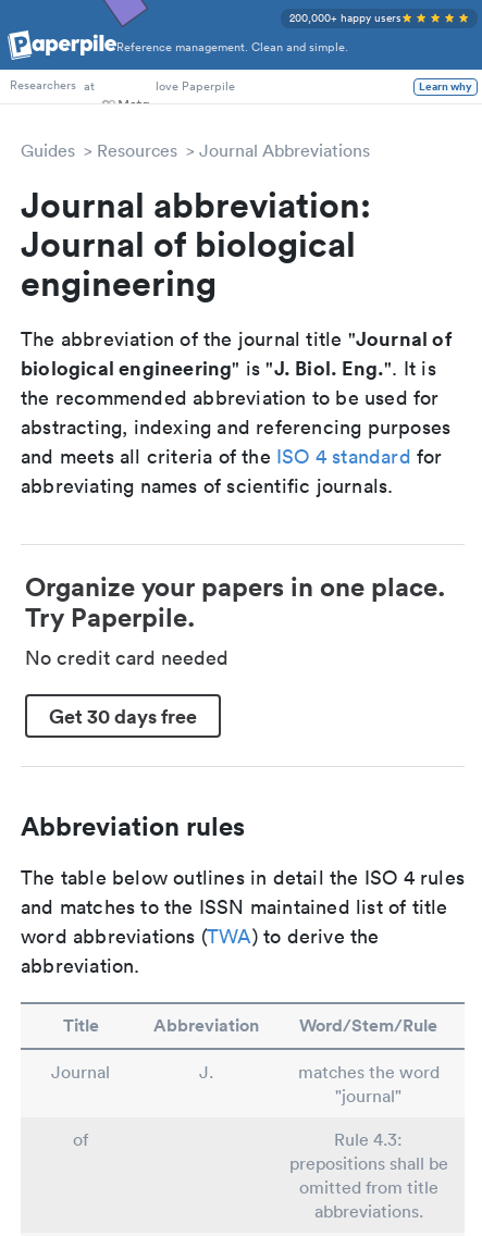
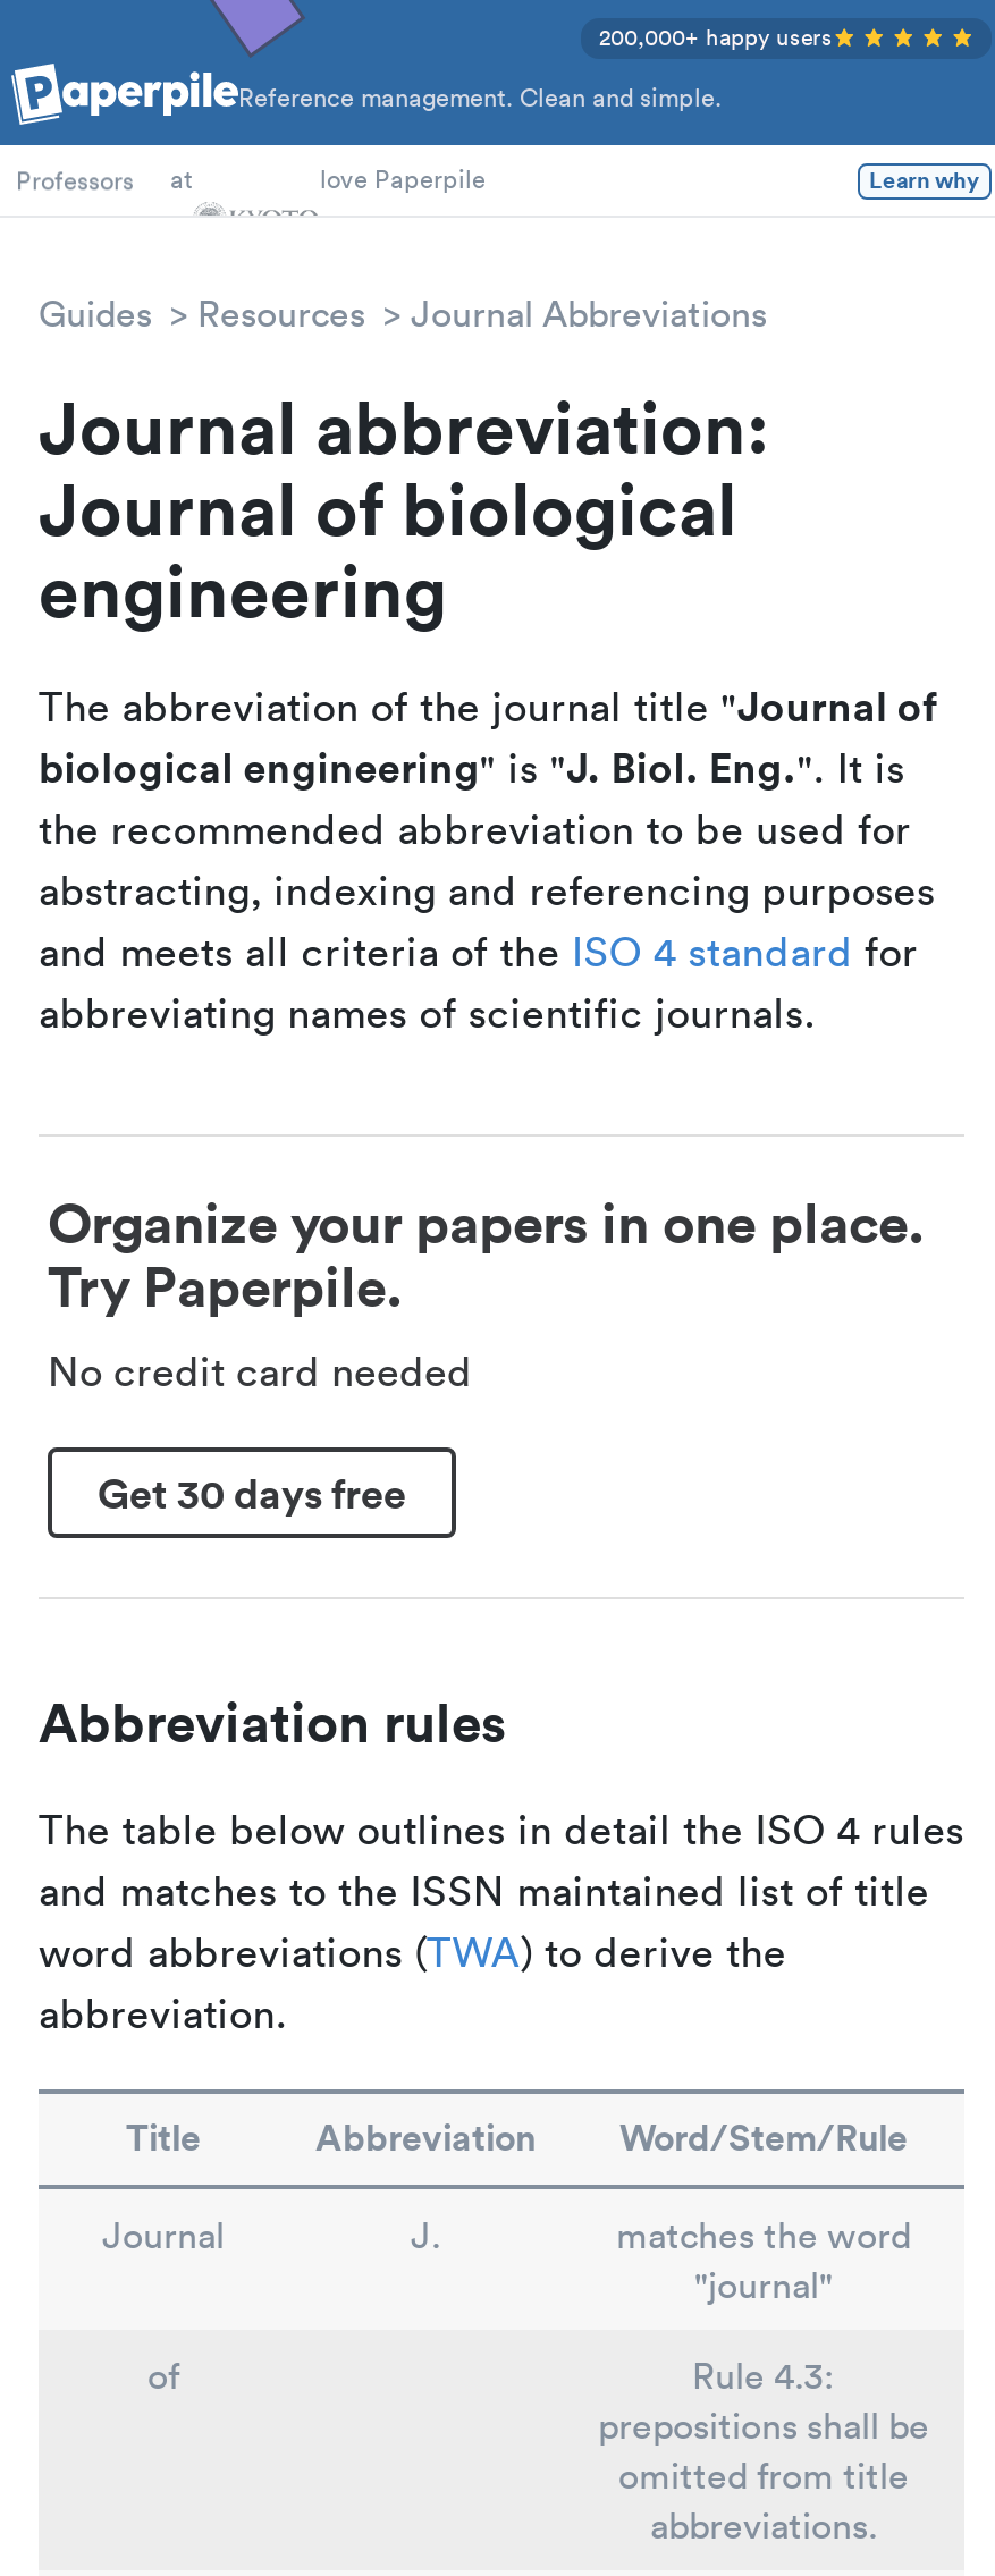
[10,77,95,96] Researchers at -> [16,161,193,200] Professors | at

